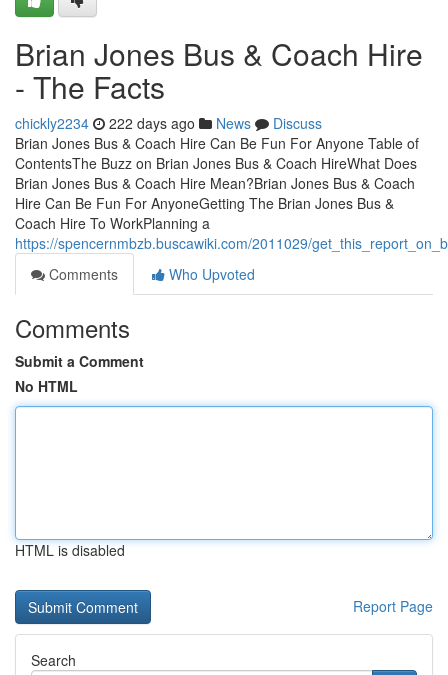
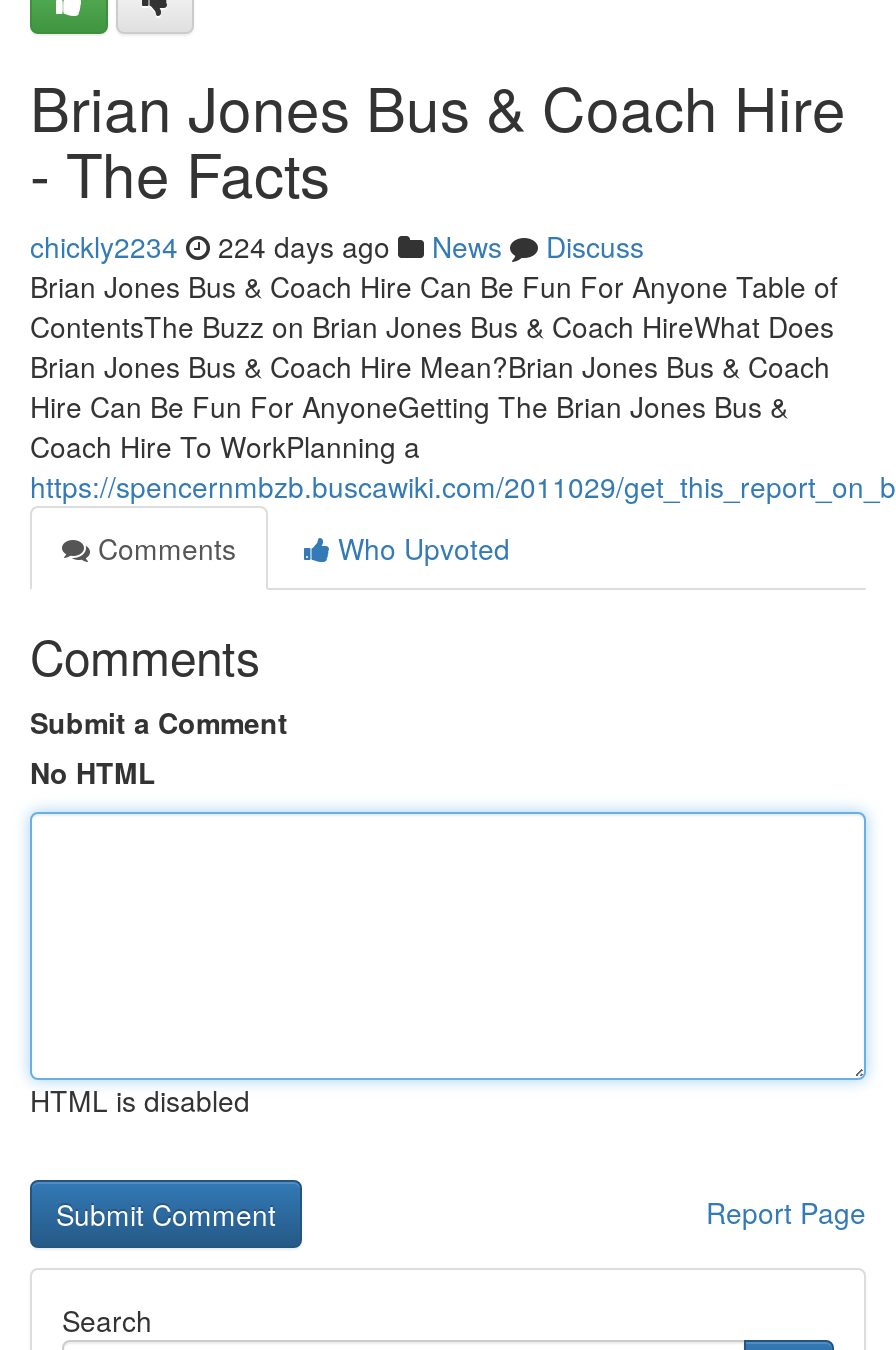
[15,113,322,133] chickly2234 222 days ago News Discuss -> [30,226,644,266] chickly2234 224 days ago News Discuss

